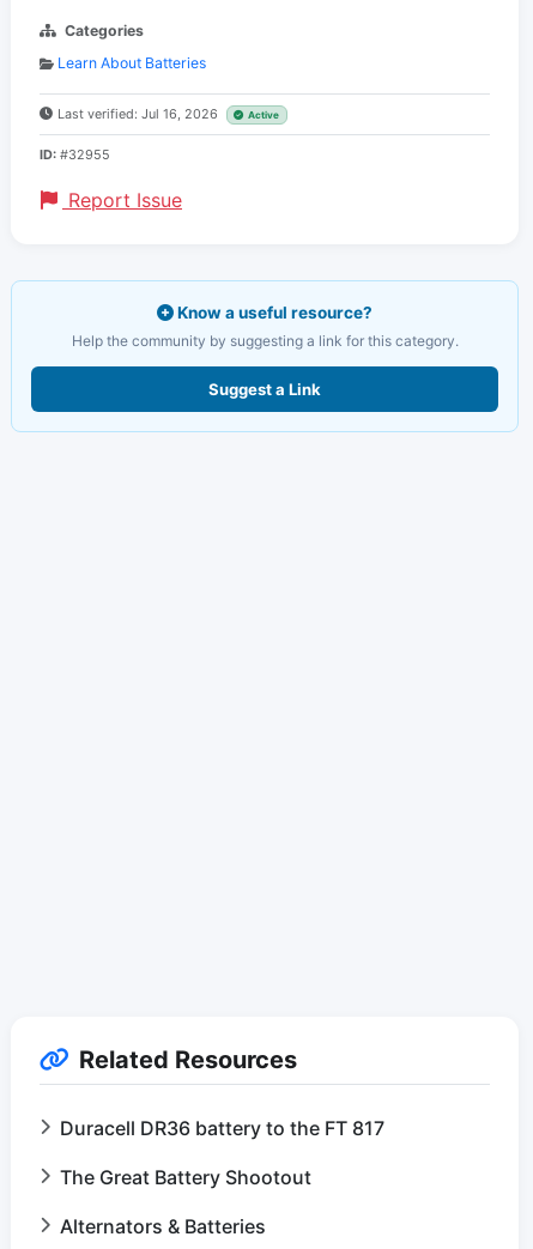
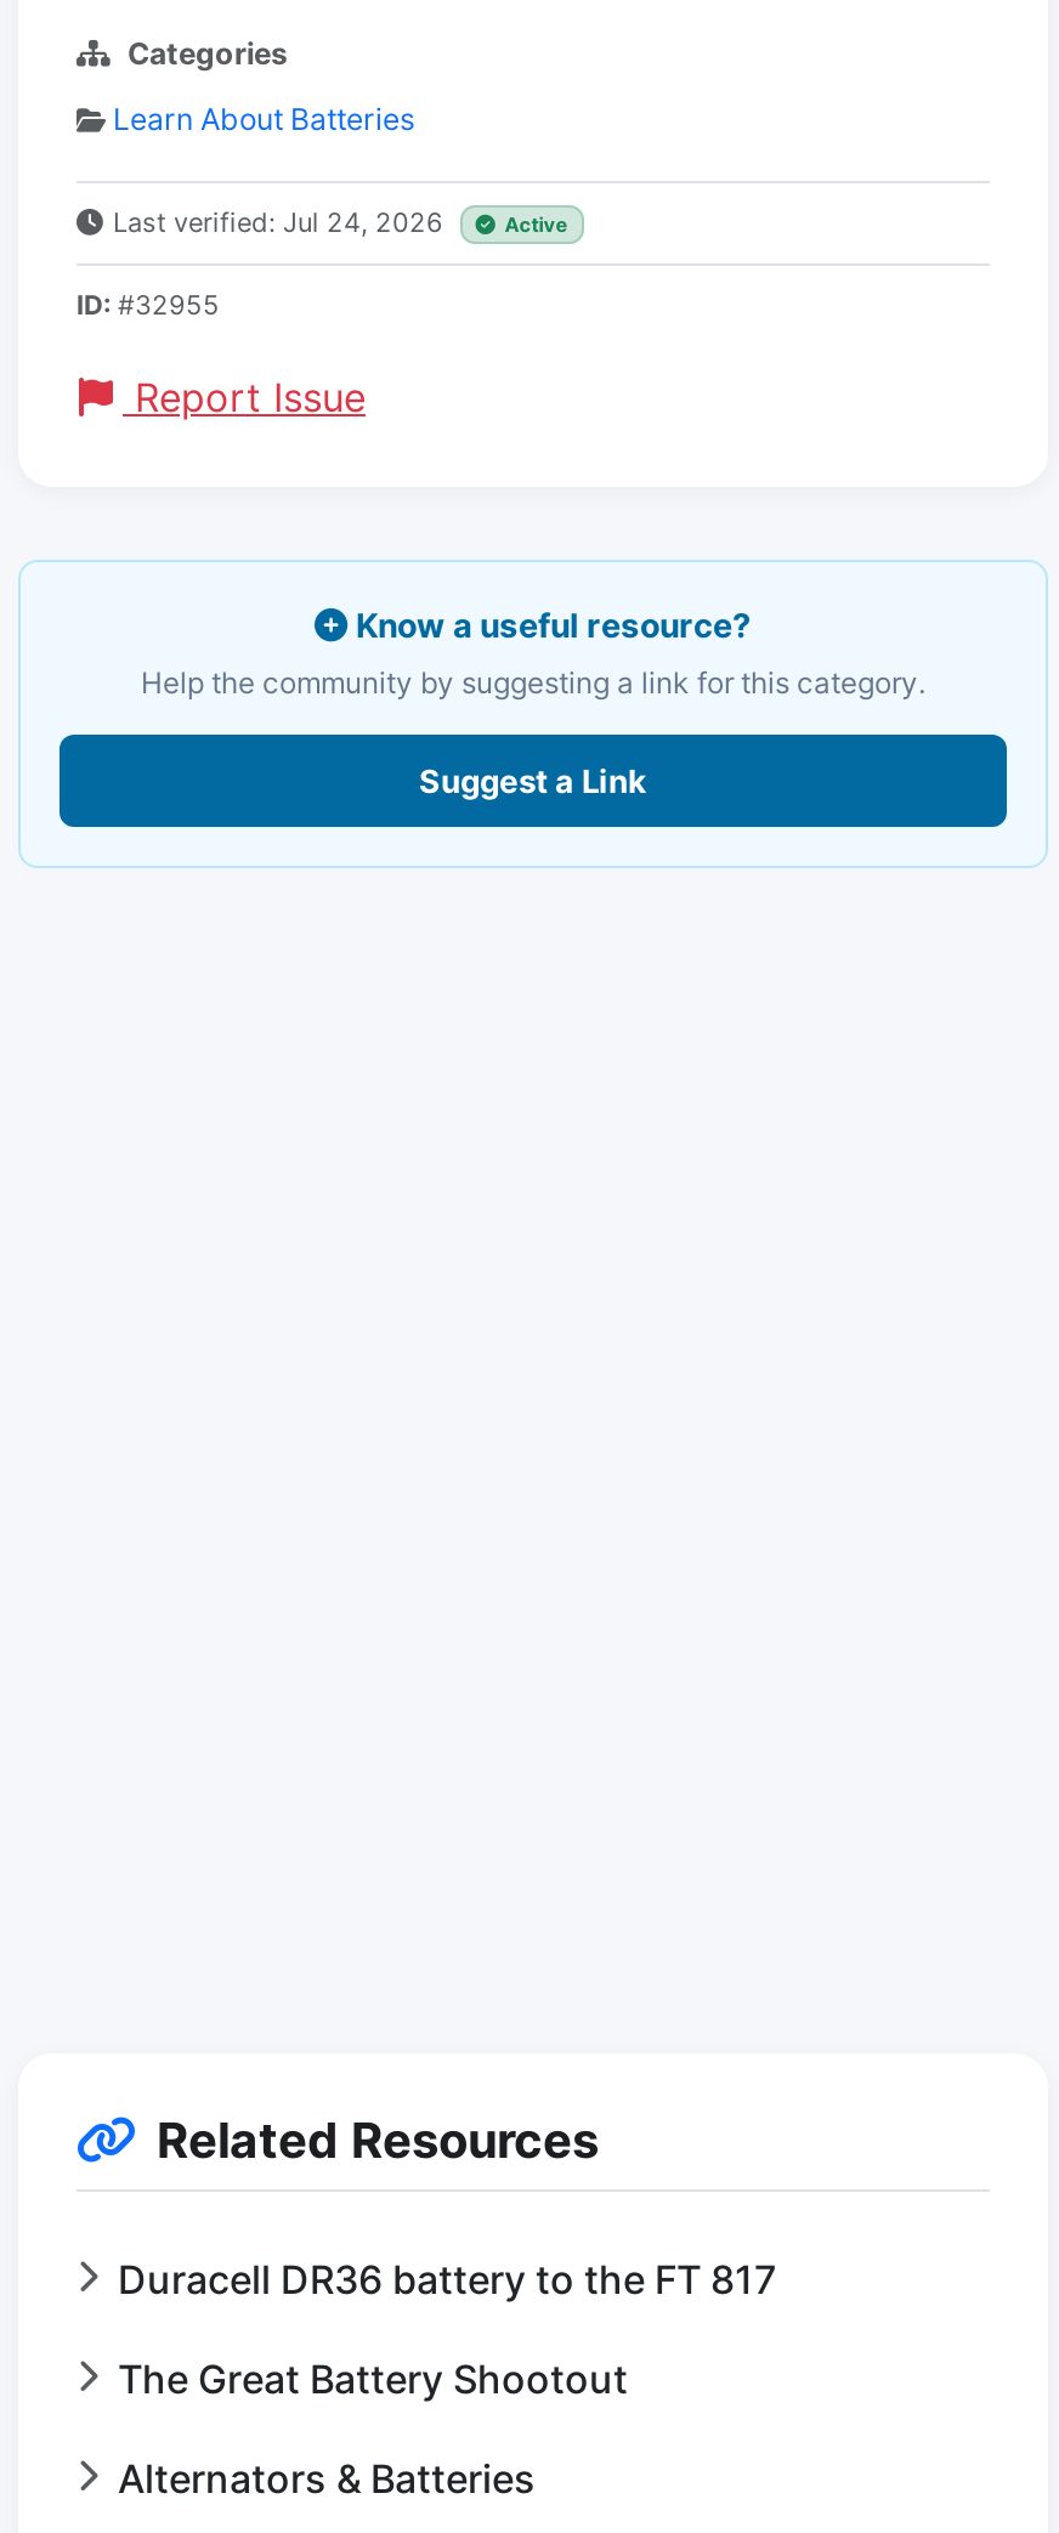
[57,106,222,123] Last verified: Jul 16, 2026 -> [113,206,451,240] Last verified: Jul 24, 2026

